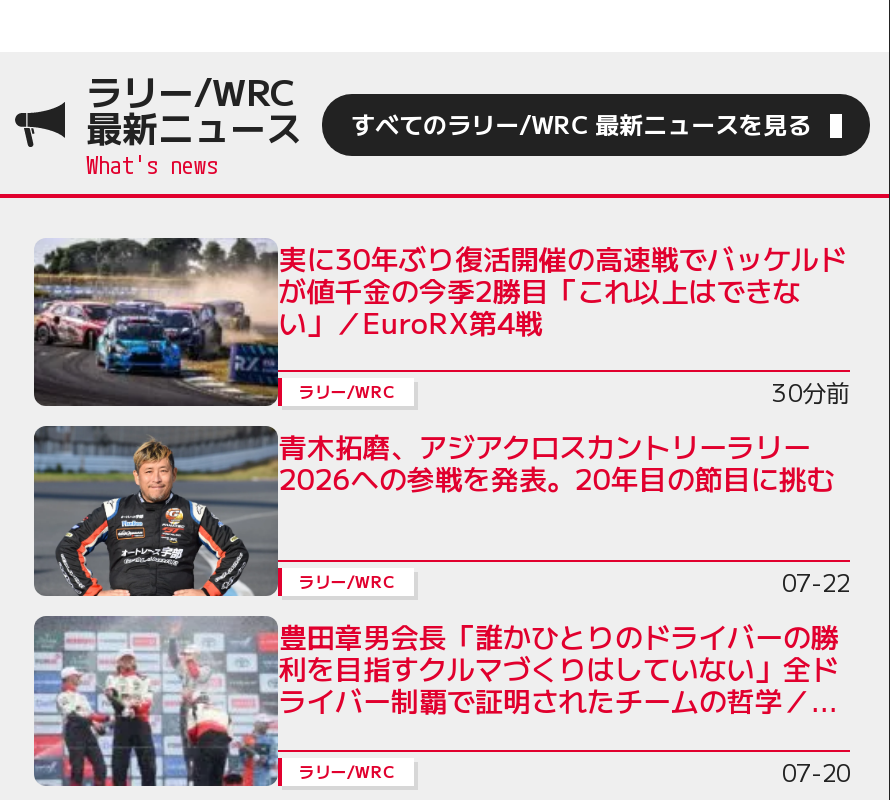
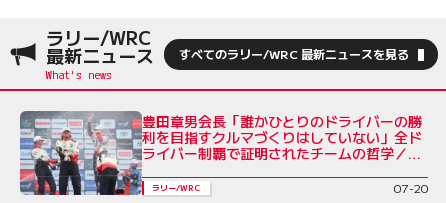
[32,238,850,598] [image] | 実に30年ぶり復活開催の高速戦でバッケルド | が値千金の今季2勝目「これ以上はできな | い」／EuroRX第4戦 | ラリー/WRC | 30分前 | 青木拓磨、アジアクロスカントリーラリー | 2026への参戦を発表。20年目の節目に挑む | ラリー/WRC | 07-22 -> none
[32,424,280,598] [image] -> none

